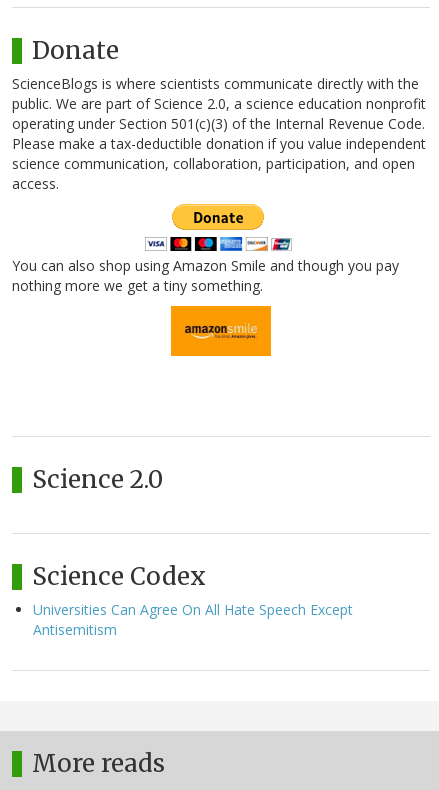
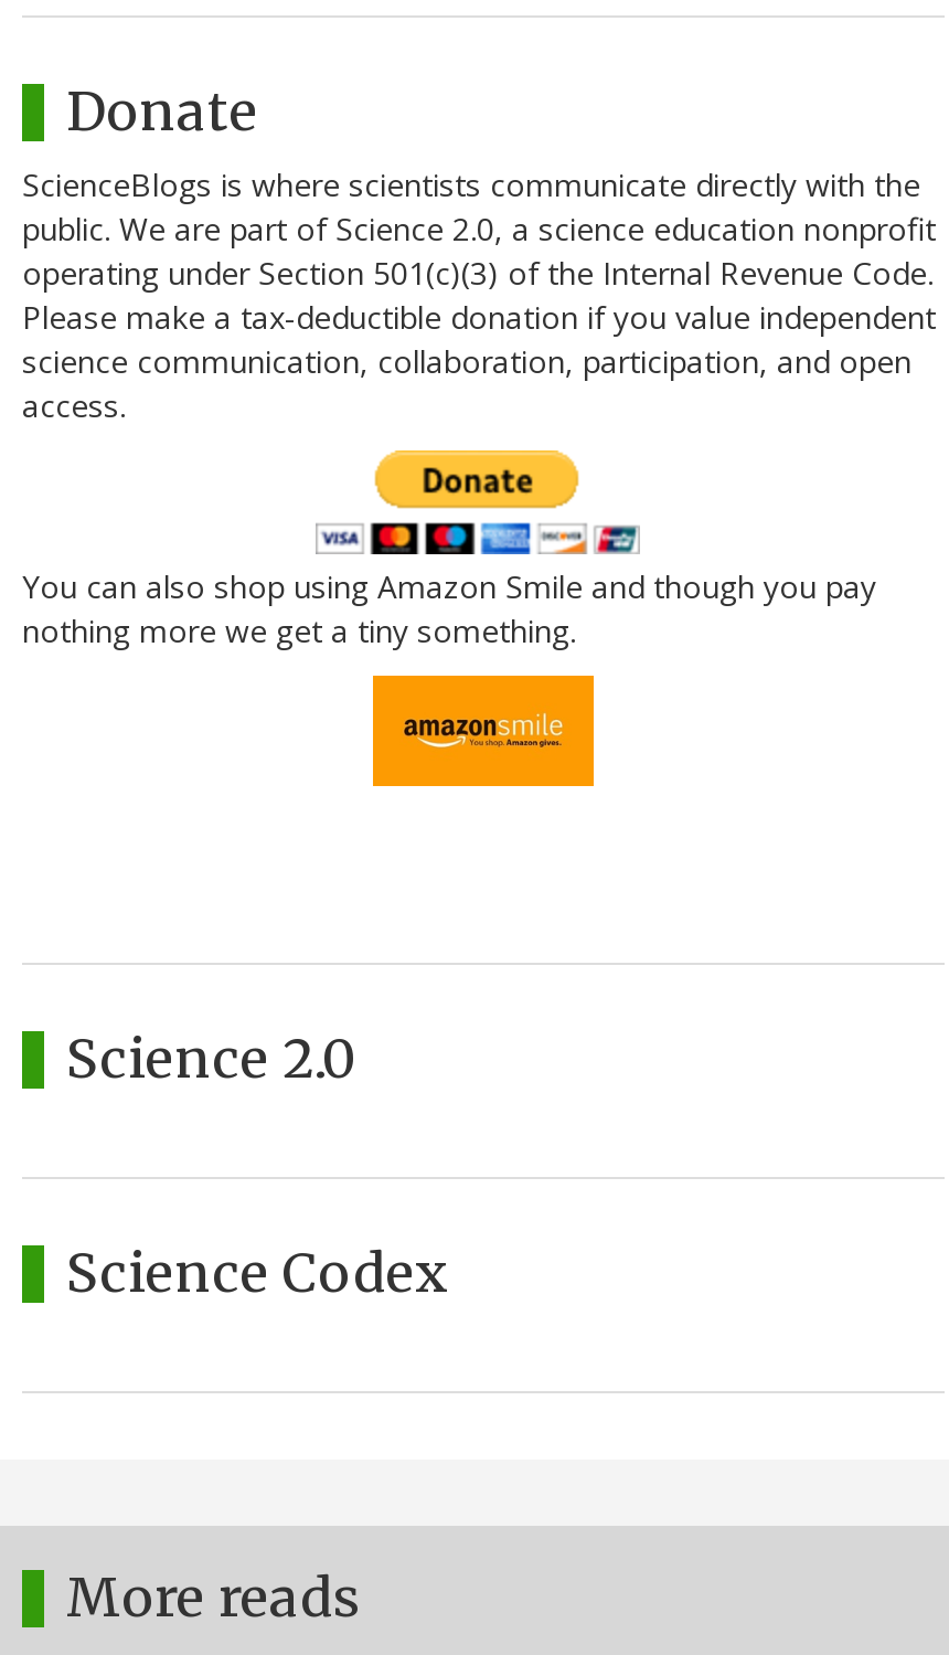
[33,600,353,639] Universities Can Agree On All Hate Speech Except | Antisemitism -> none

